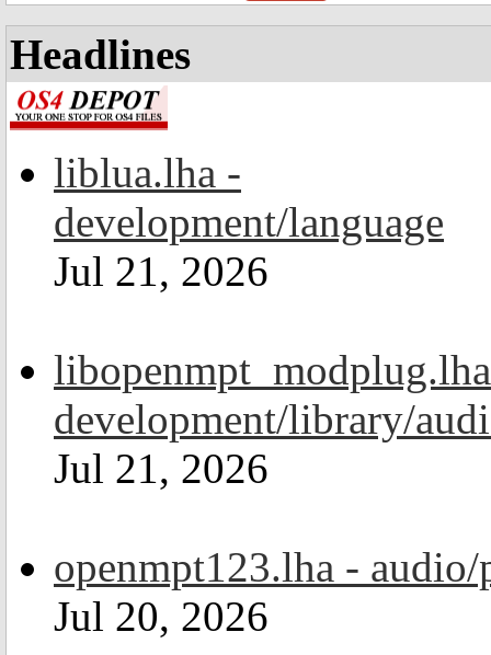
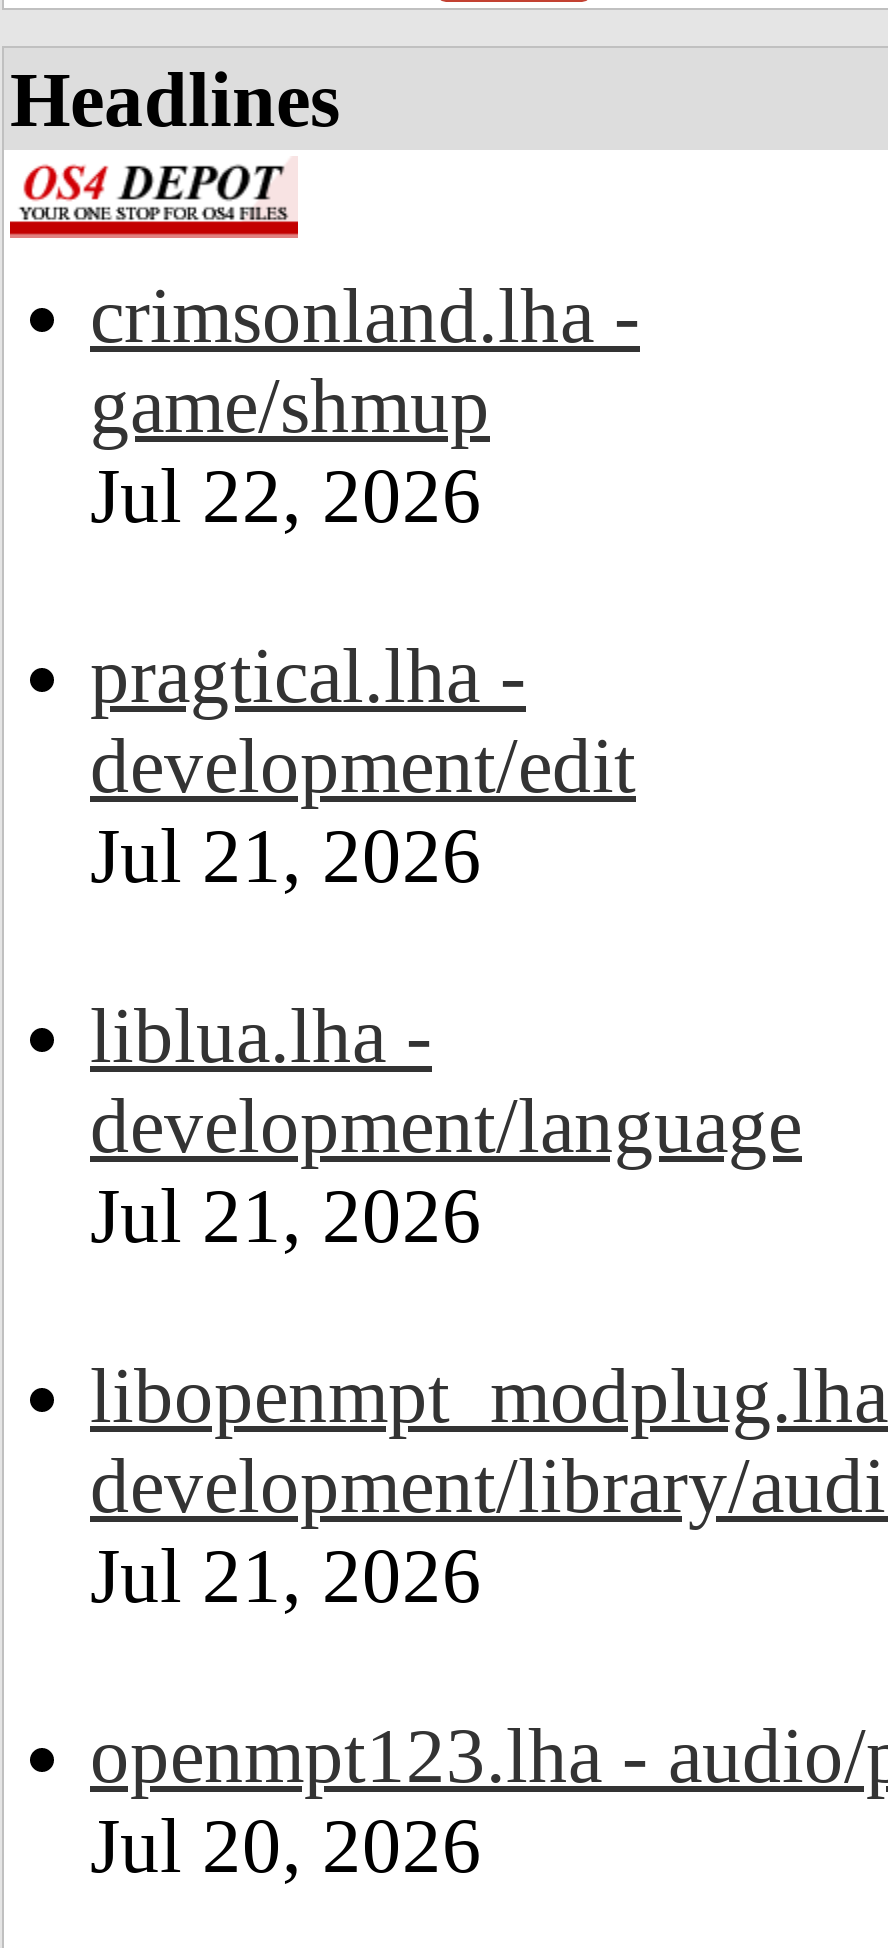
none -> [90,272,640,898] crimsonland.lha - | game/shmup | Jul 22, 2026 | pragtical.lha - | development/edit | Jul 21, 2026

